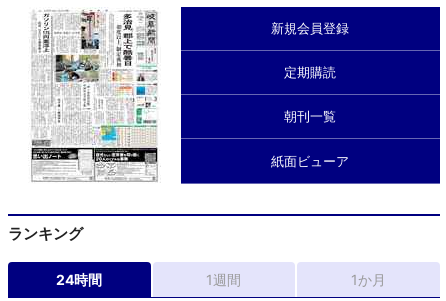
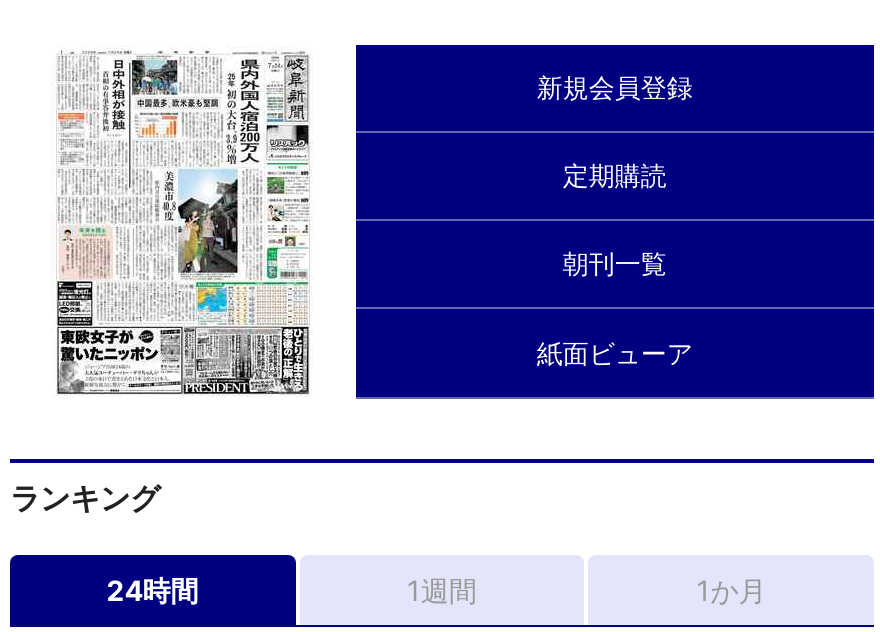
[31,11,157,181] [image] -> [56,55,310,395] [image]

